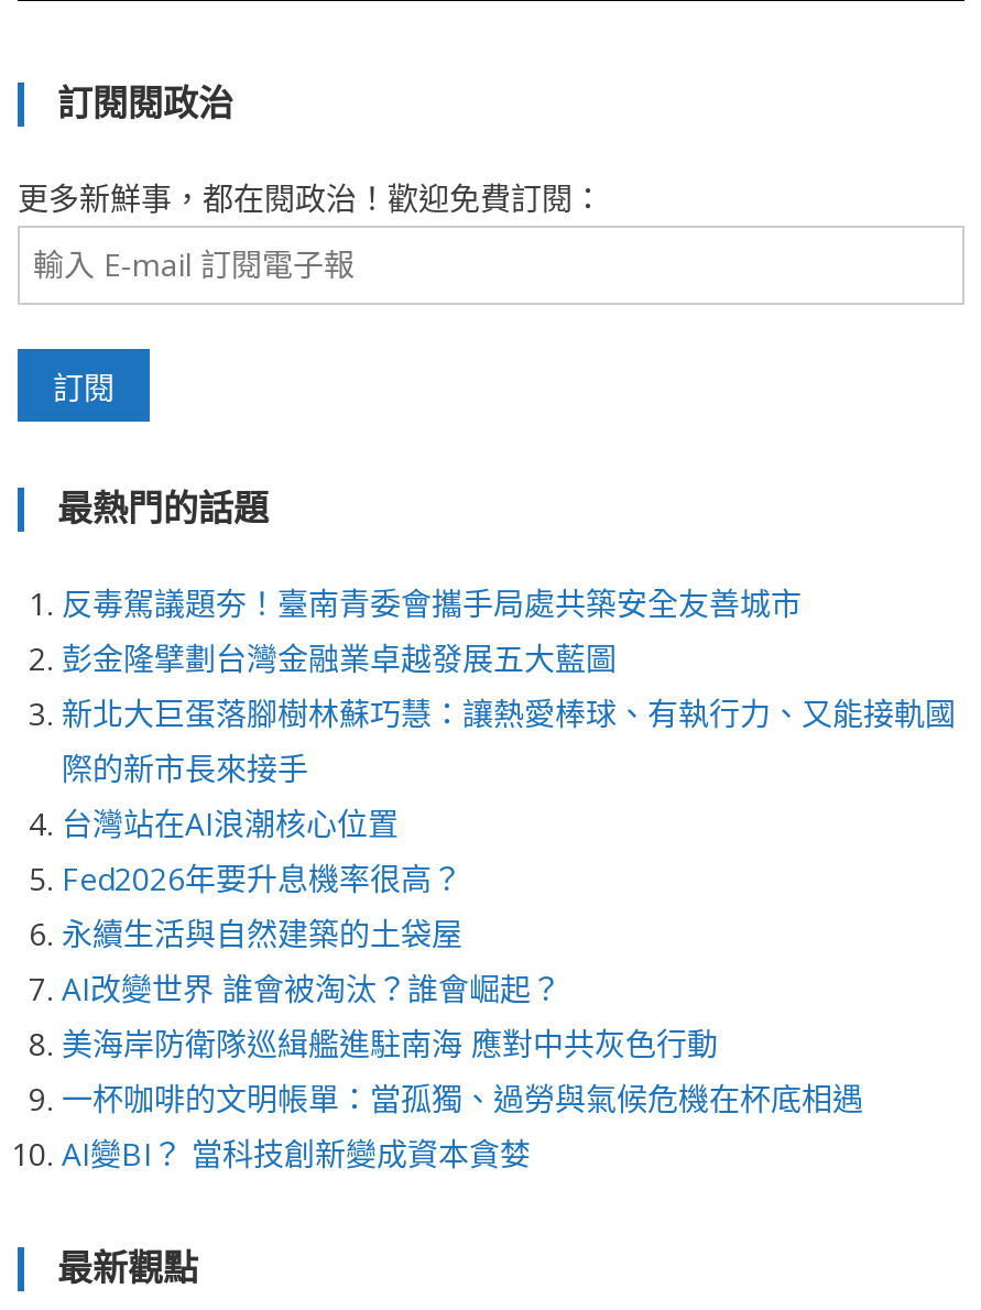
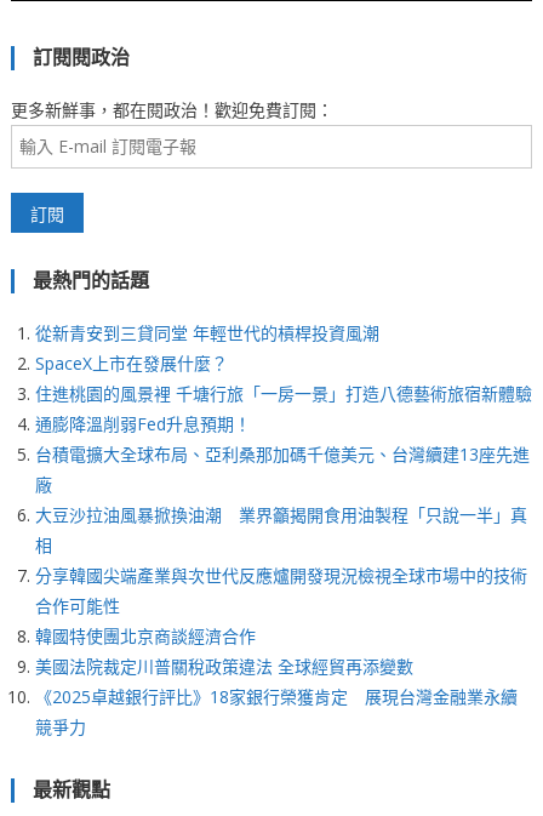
[62,582,956,1175] 反毒駕議題夯！臺南青委會攜手局處共築安全友善城市 | 彭金隆擘劃台灣金融業卓越發展五大藍圖 | 新北大巨蛋落腳樹林蘇巧慧：讓熱愛棒球、有執行力、又能接軌國 | 際的新市長來接手 | 台灣站在AI浪潮核心位置 | Fed2026年要升息機率很高？ | 永續生活與自然建築的土袋屋 | AI改變世界 誰會被淘汰？誰會崛起？ | 美海岸防衛隊巡緝艦進駐南海 應對中共灰色行動 | 一杯咖啡的文明帳單：當孤獨、過勞與氣候危機在杯底相遇 | AI變BI？ 當科技創新變成資本貪婪 -> [35,321,532,738] 從新青安到三貸同堂 年輕世代的槓桿投資風潮 | SpaceX上市在發展什麼？ | 住進桃園的風景裡 千塘行旅「一房一景」打造八德藝術旅宿新體驗 | 通膨降溫削弱Fed升息預期！ | 台積電擴大全球布局、亞利桑那加碼千億美元、台灣續建13座先進 | 廠 | 大豆沙拉油風暴掀換油潮 業界籲揭開食用油製程「只說一半」真 | 相 | 分享韓國尖端產業與次世代反應爐開發現況檢視全球市場中的技術 | 合作可能性 | 韓國特使團北京商談經濟合作 | 美國法院裁定川普關稅政策違法 全球經貿再添變數 | 《2025卓越銀行評比》18家銀行榮獲肯定 展現台灣金融業永續 | 競爭力

